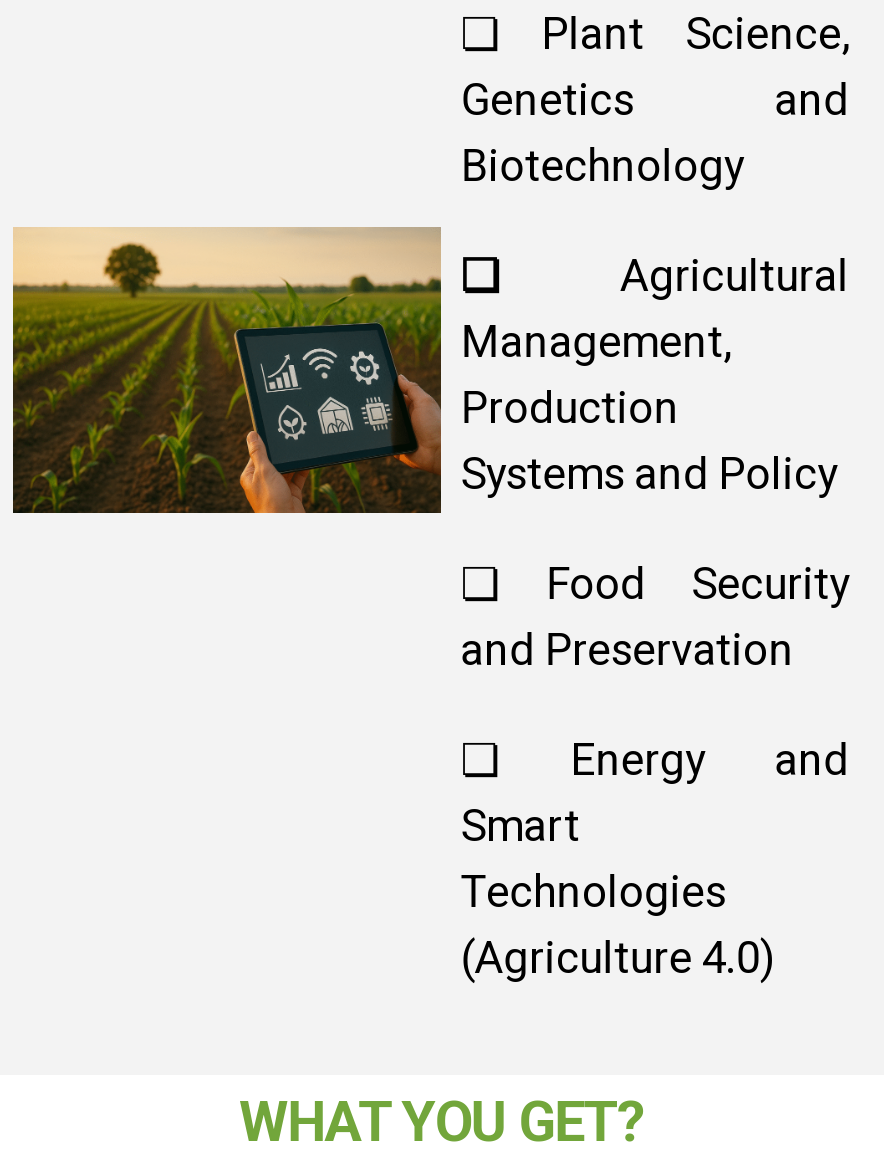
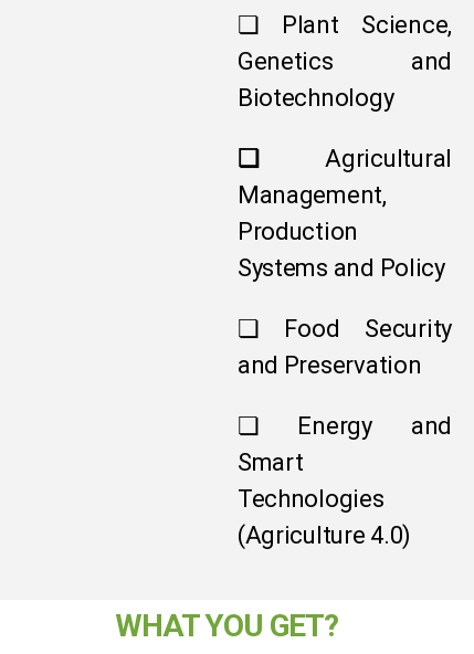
[11,225,443,515] [image] -> none

